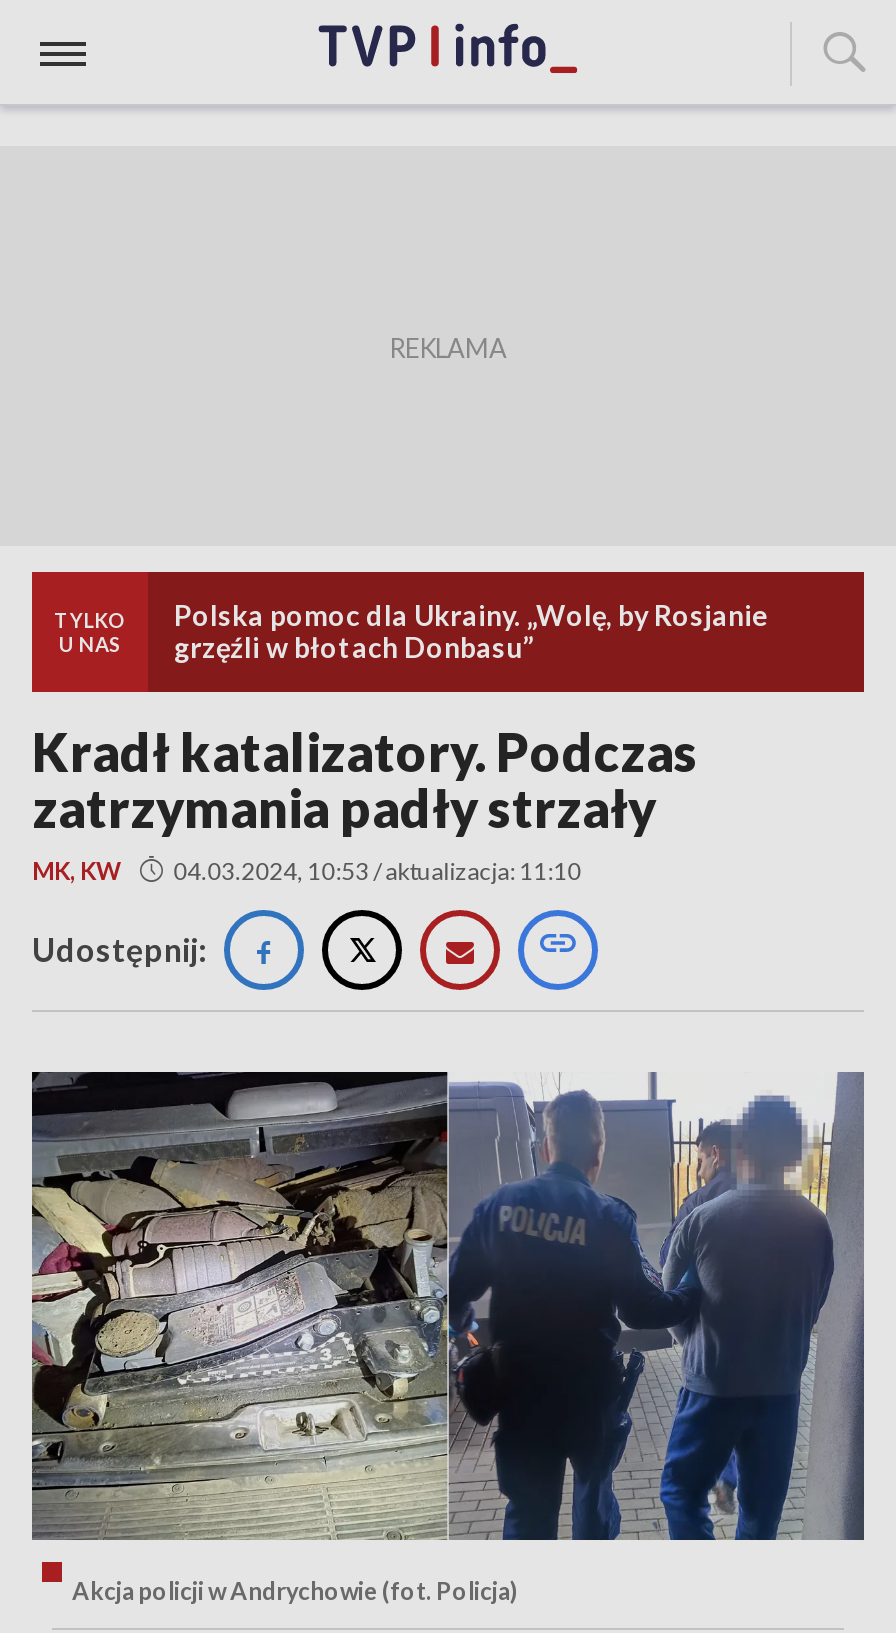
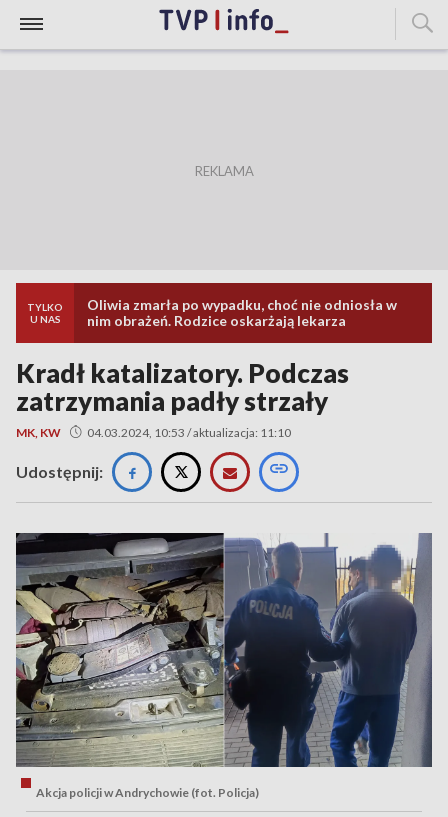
[174,598,768,664] Polska pomoc dla Ukrainy. „Wolę, by Rosjanie | grzęźli w błotach Donbasu” -> [87,296,397,329] Oliwia zmarła po wypadku, choć nie odniosła w | nim obrażeń. Rodzice oskarżają lekarza

